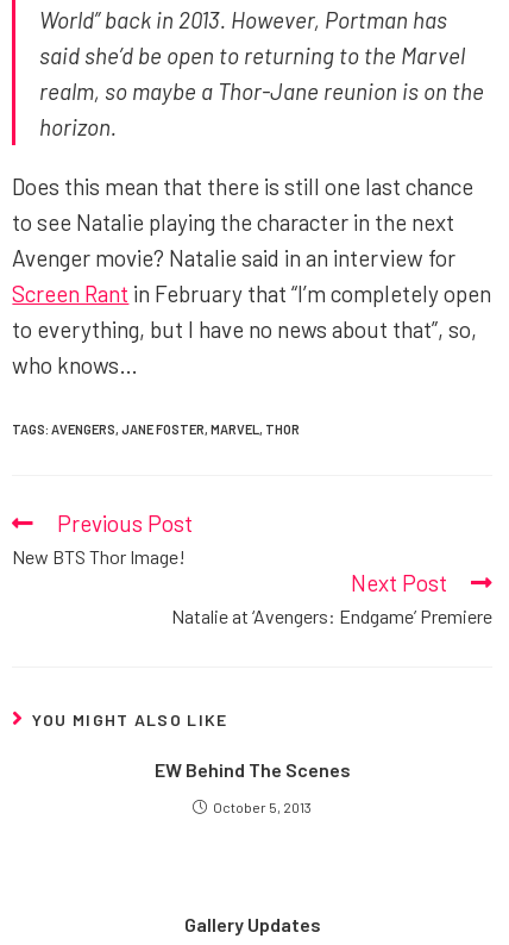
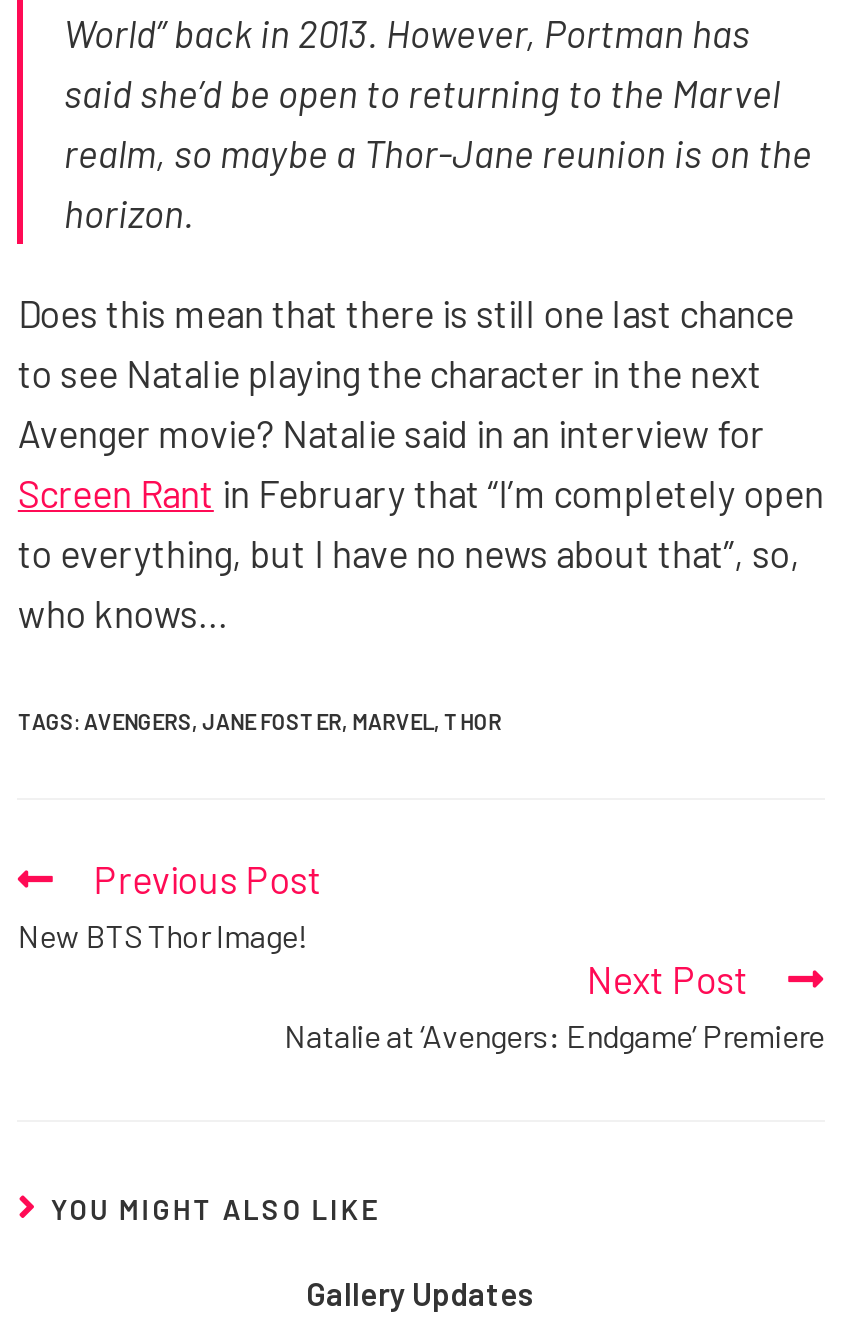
[154,758,350,816] EW Behind The Scenes | October 5, 2013 -> none

